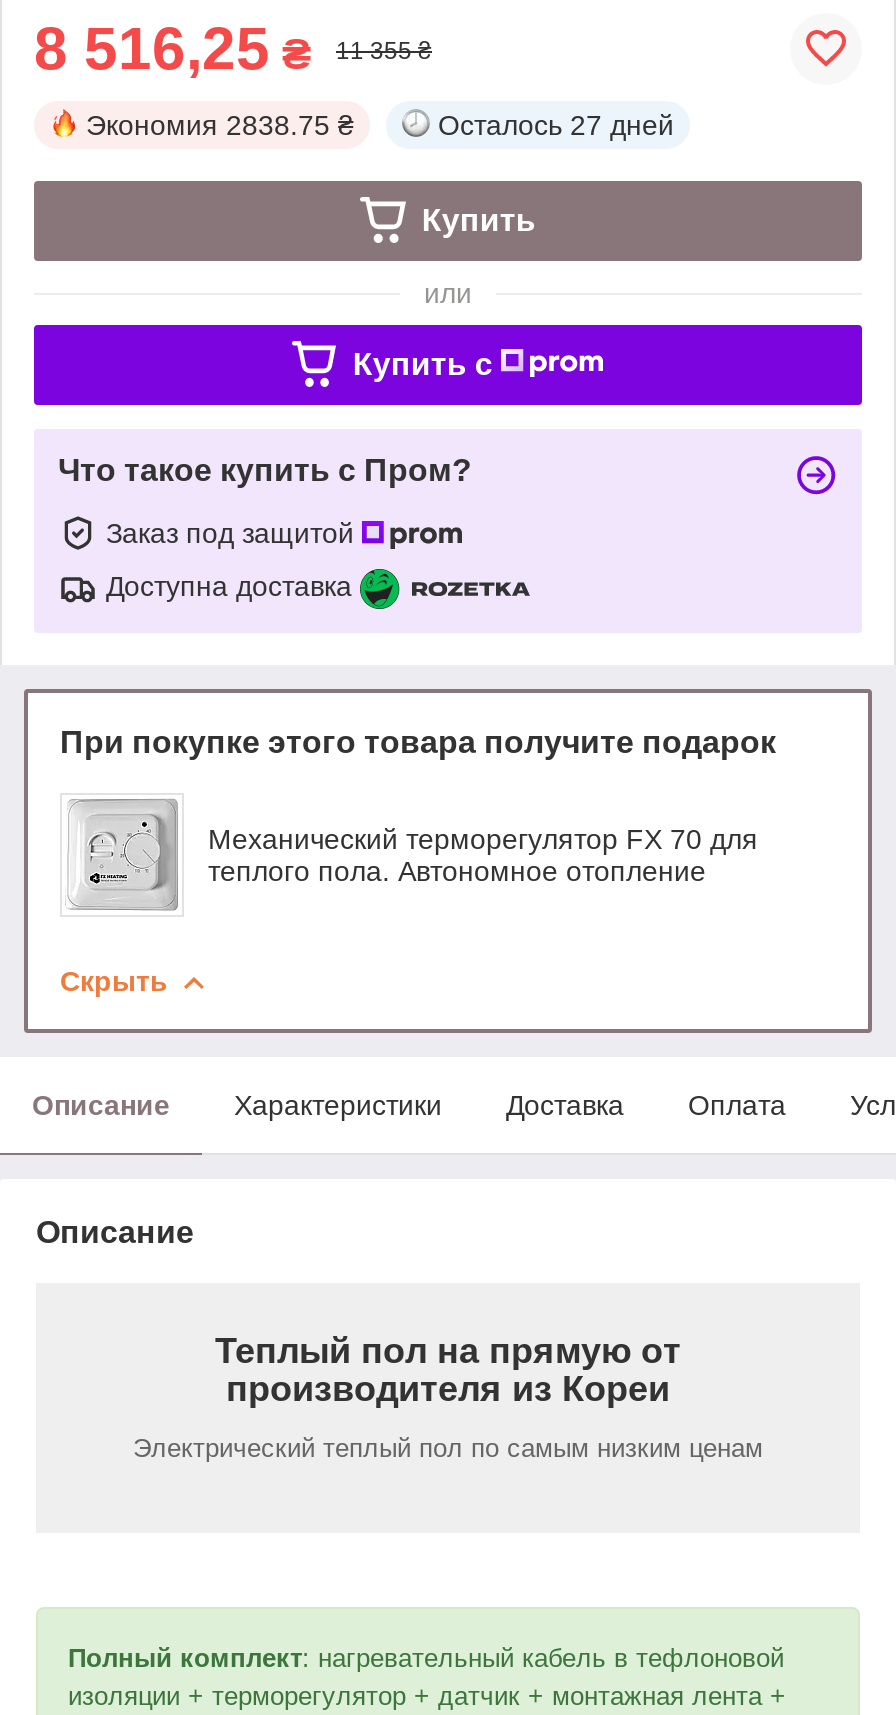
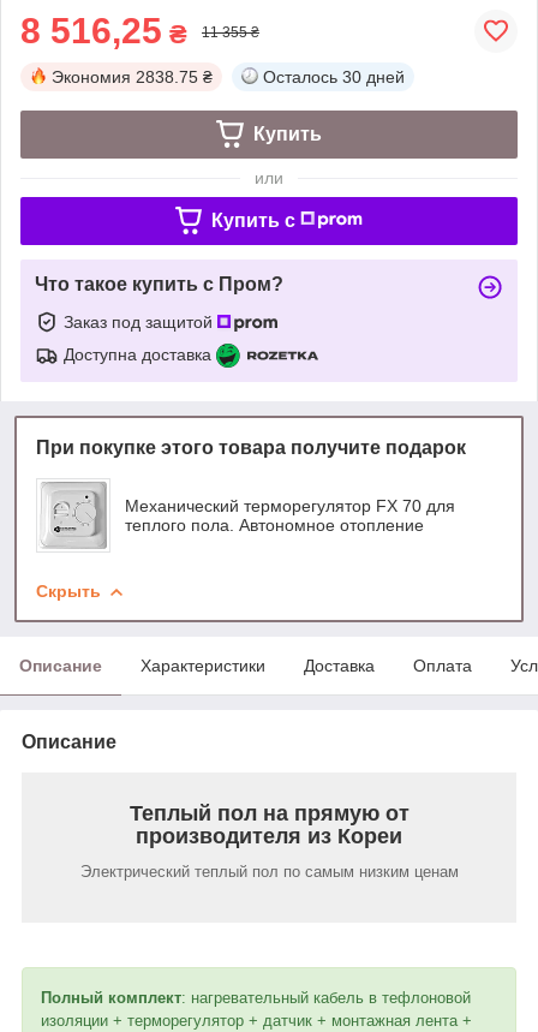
[438,109,674,141] Осталось 27 дней -> [263,67,405,86] Осталось 30 дней

